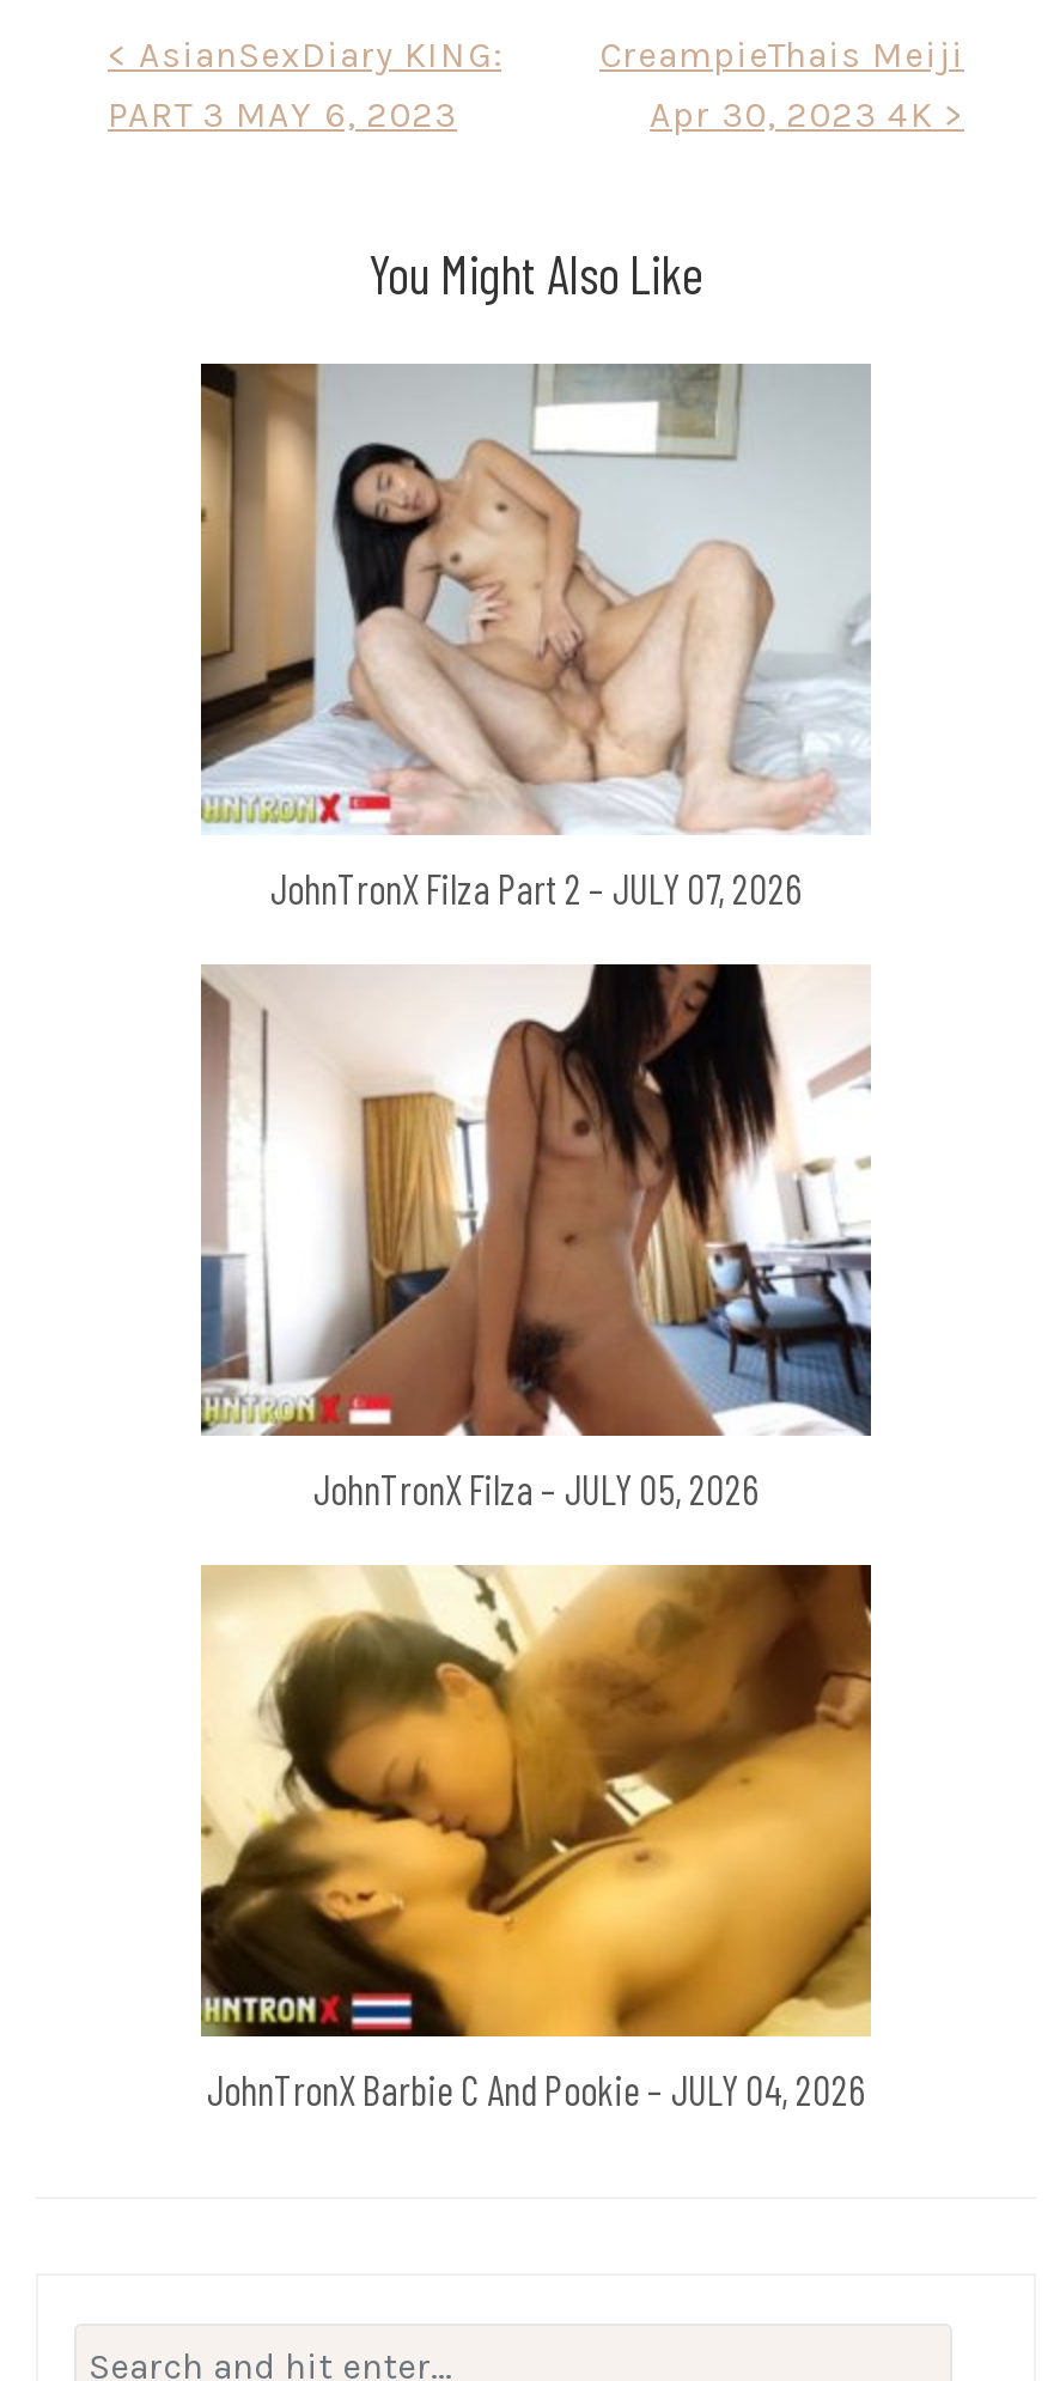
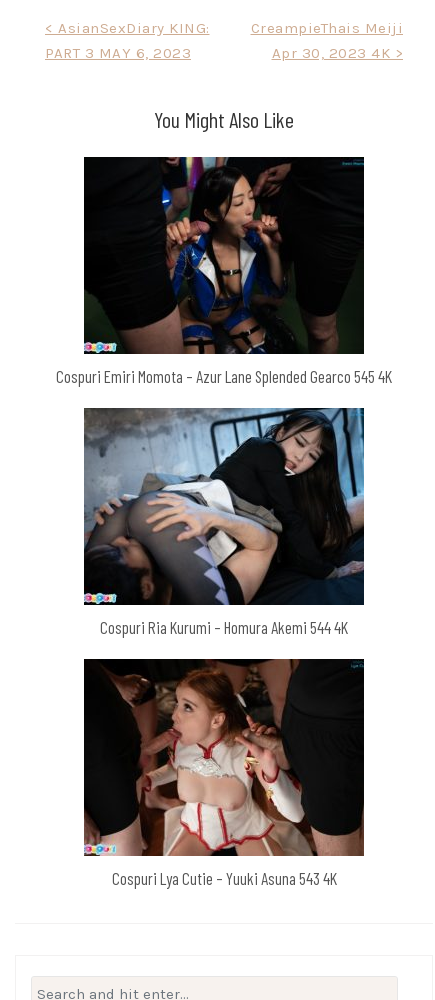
[199,361,871,911] [image] | JohnTronX Filza Part 2 – JULY 07, 2026 -> [56,156,392,386] [image] | Cospuri Emiri Momota – Azur Lane Splended Gearco 545 4K
[199,962,873,1511] [image] | JohnTronX Filza – JULY 05, 2026 -> [83,407,365,637] [image] | Cospuri Ria Kurumi – Homura Akemi 544 4K
[199,1563,873,2112] [image] | JohnTronX Barbie C And Pookie – JULY 04, 2026 -> [83,658,365,888] [image] | Cospuri Lya Cutie – Yuuki Asuna 543 4K

